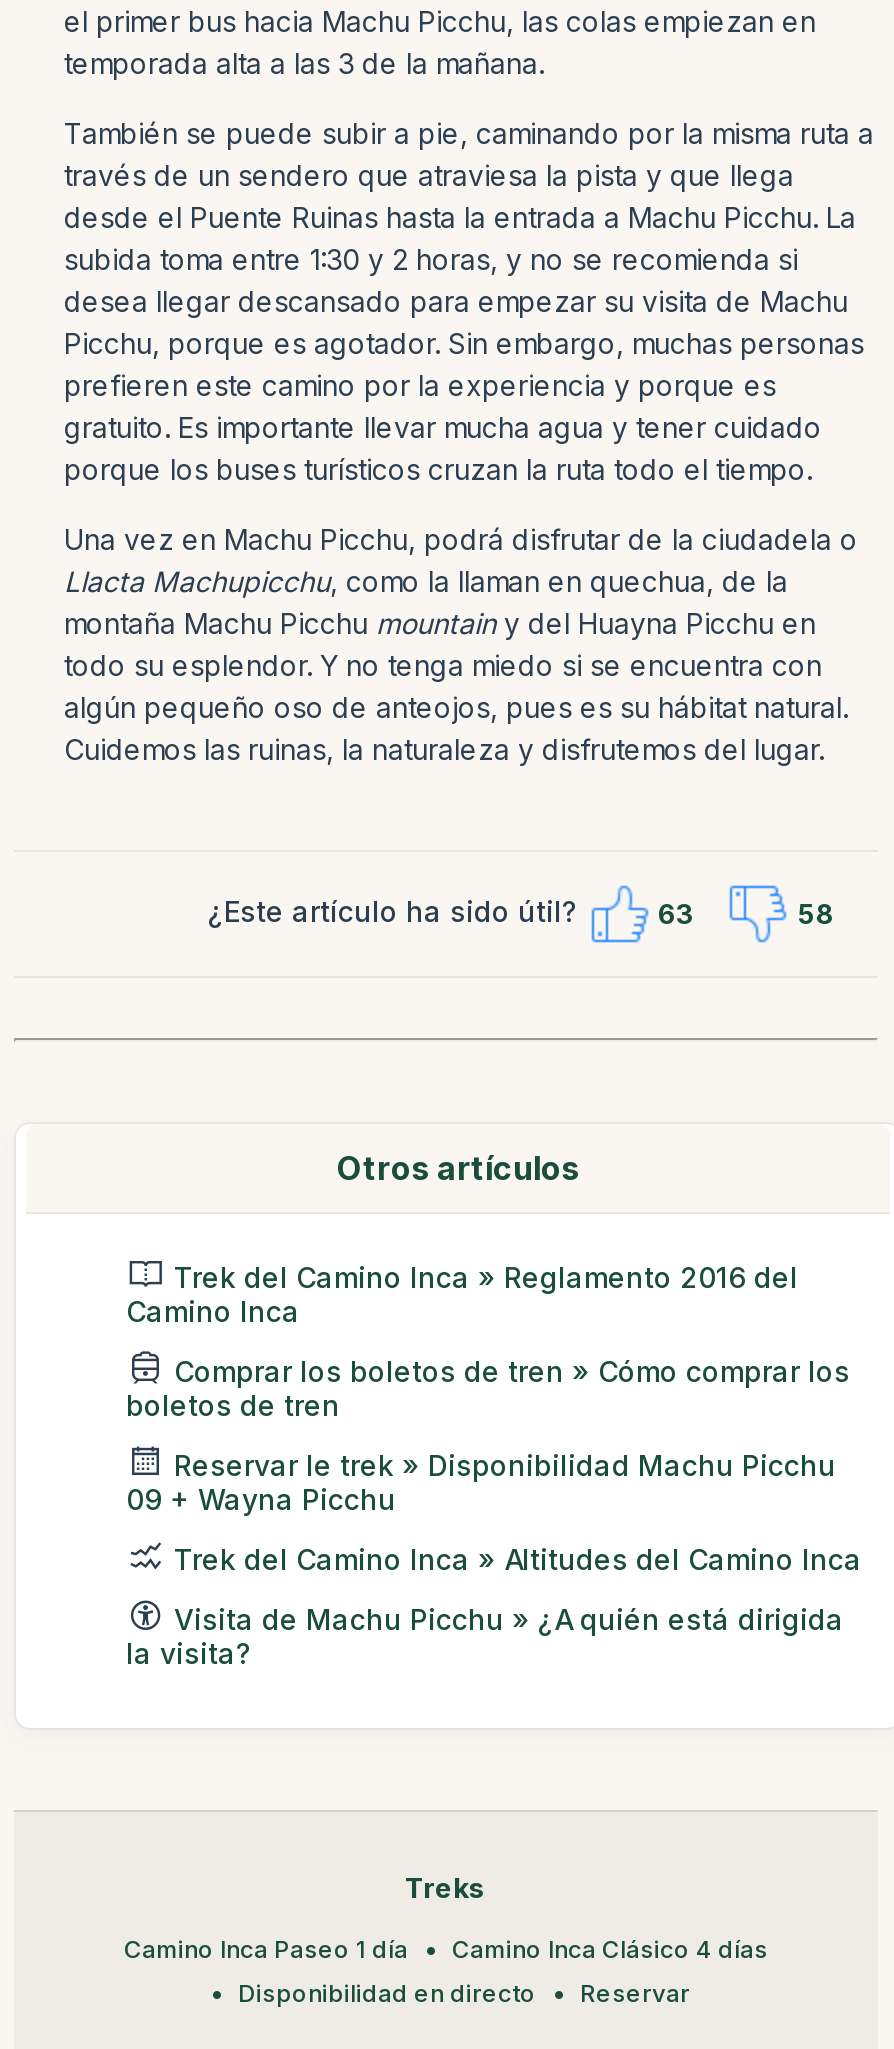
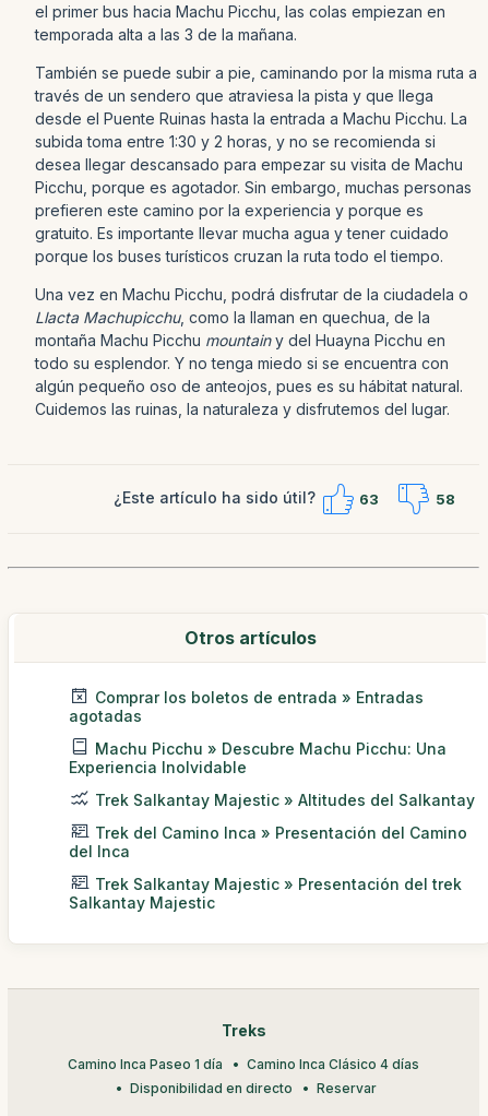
[126,1260,798,1328] Trek del Camino Inca » Reglamento 2016 del | Camino Inca -> [69,688,424,725] Comprar los boletos de entrada » Entradas | agotadas
[126,1354,850,1422] Comprar los boletos de tren » Cómo comprar los | boletos de tren -> [69,739,447,776] Machu Picchu » Descubre Machu Picchu: Una | Experiencia Inolvidable
[126,1448,836,1516] Reservar le trek » Disponibilidad Machu Picchu | 09 + Wayna Picchu -> [95,790,475,809] Trek Salkantay Majestic » Altitudes del Salkantay
[174,1542,862,1576] Trek del Camino Inca » Altitudes del Camino Inca -> [69,823,467,860] Trek del Camino Inca » Presentación del Camino | del Inca
[126,1602,844,1670] Visita de Machu Picchu » ¿A quién está dirigida | la visita? -> [69,875,462,912] Trek Salkantay Majestic » Presentación del trek | Salkantay Majestic

